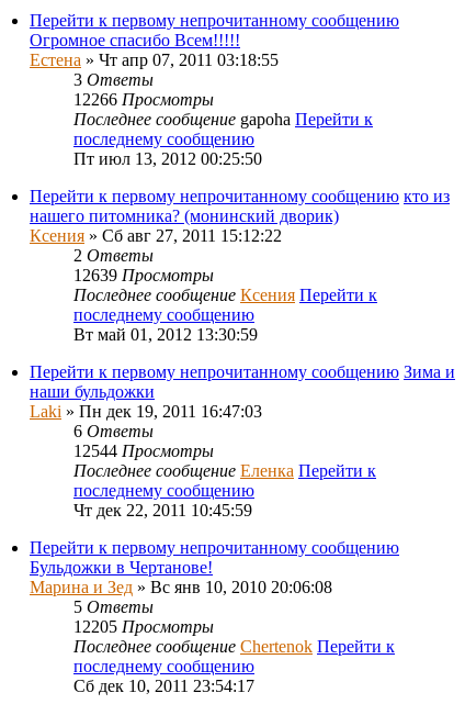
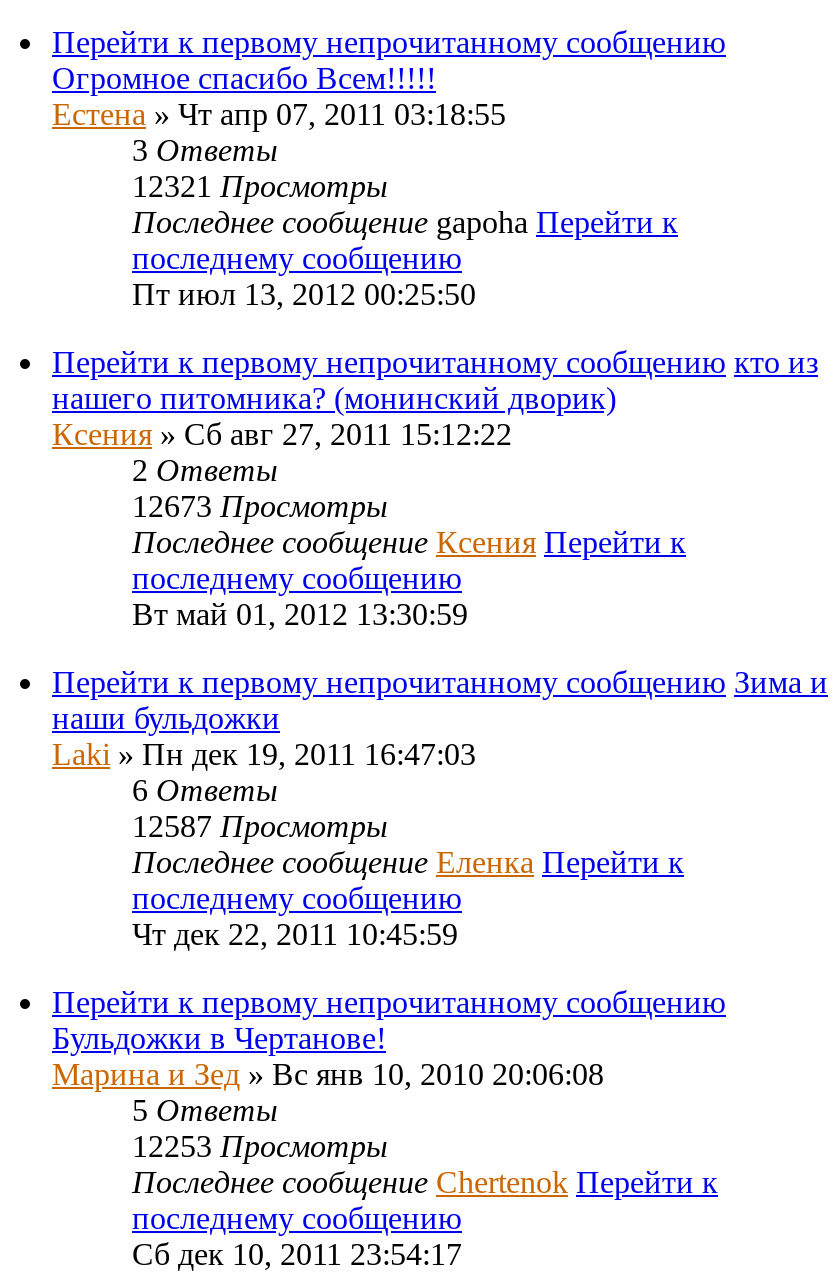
[73,90,214,109] 12266 Просмотры -> [132,169,388,203] 12321 Просмотры
[73,266,214,284] 12639 Просмотры -> [132,489,388,523] 12673 Просмотры
[73,441,214,460] 12544 Просмотры -> [132,809,388,843] 12587 Просмотры
[73,617,214,636] 12205 Просмотры -> [132,1129,388,1163] 12253 Просмотры

